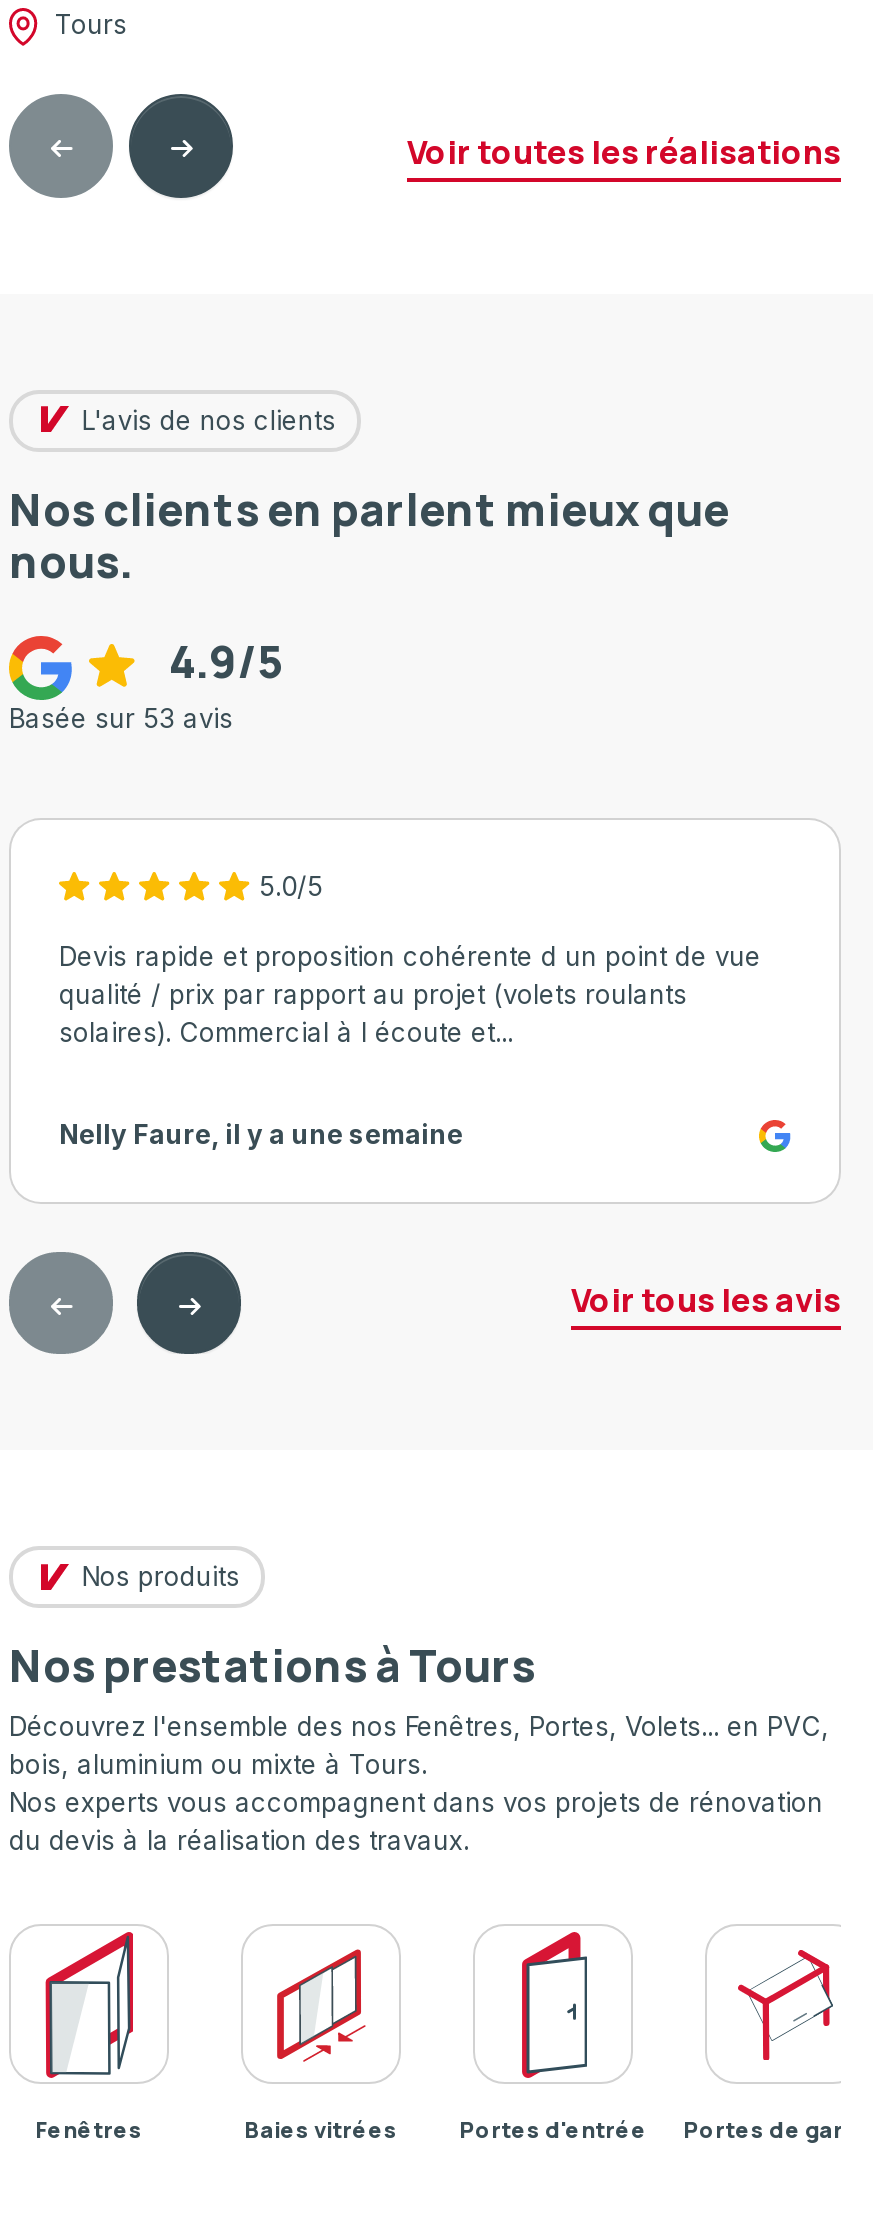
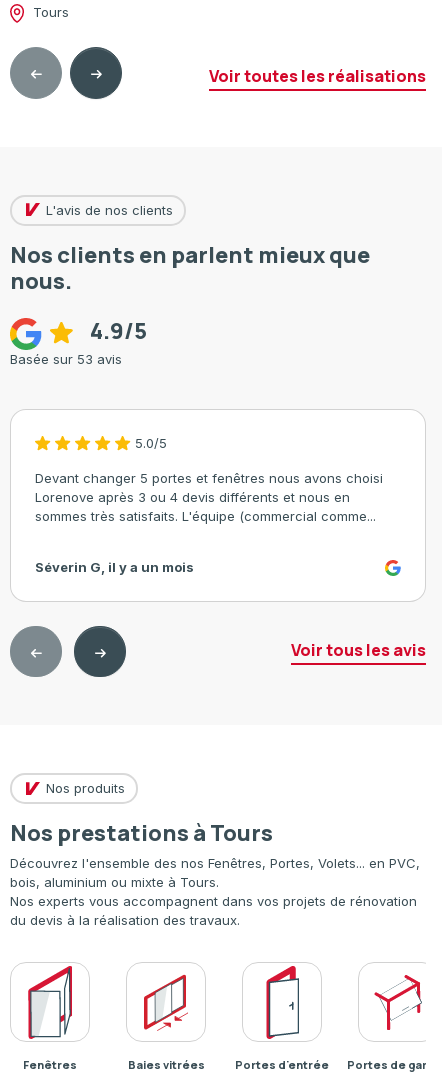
[59,940,761,1048] Devis rapide et proposition cohérente d un point de vue | qualité / prix par rapport au projet (volets roulants | solaires). Commercial à l écoute et... -> [35,470,383,524] Devant changer 5 portes et fenêtres nous avons choisi | Lorenove après 3 ou 4 devis différents et nous en | sommes très satisfaits. L'équipe (commercial comme...
[59,1118,463,1150] Nelly Faure, il y a une semaine -> [35,559,194,575] Séverin G, il y a un mois

